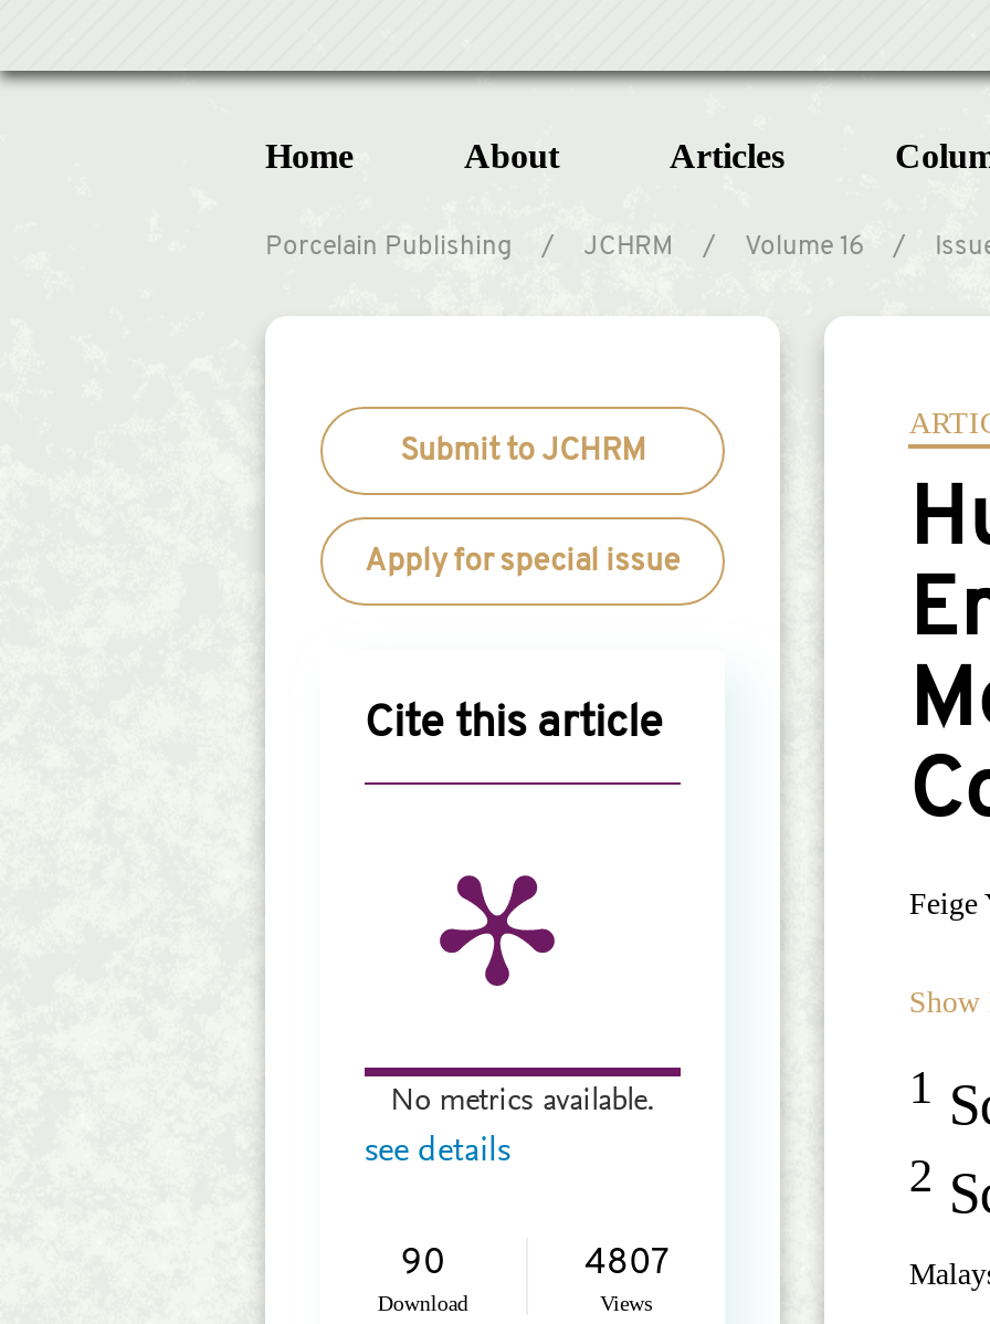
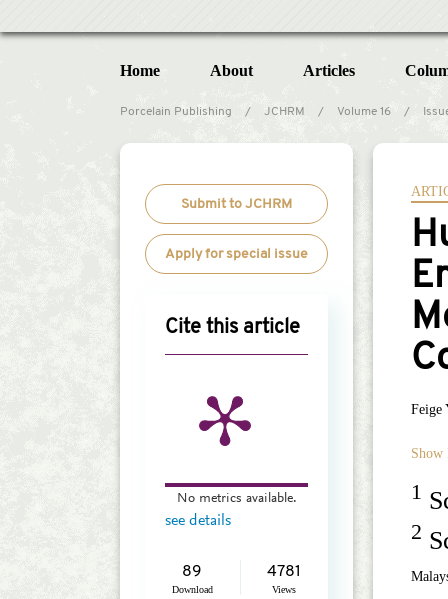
[401,1248,445,1283] 90 -> [182,564,202,580] 89
[584,1248,668,1283] 4807 -> [267,564,301,580] 4781

